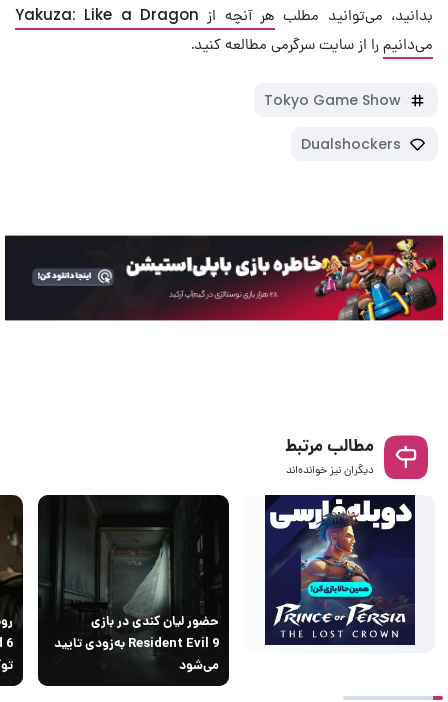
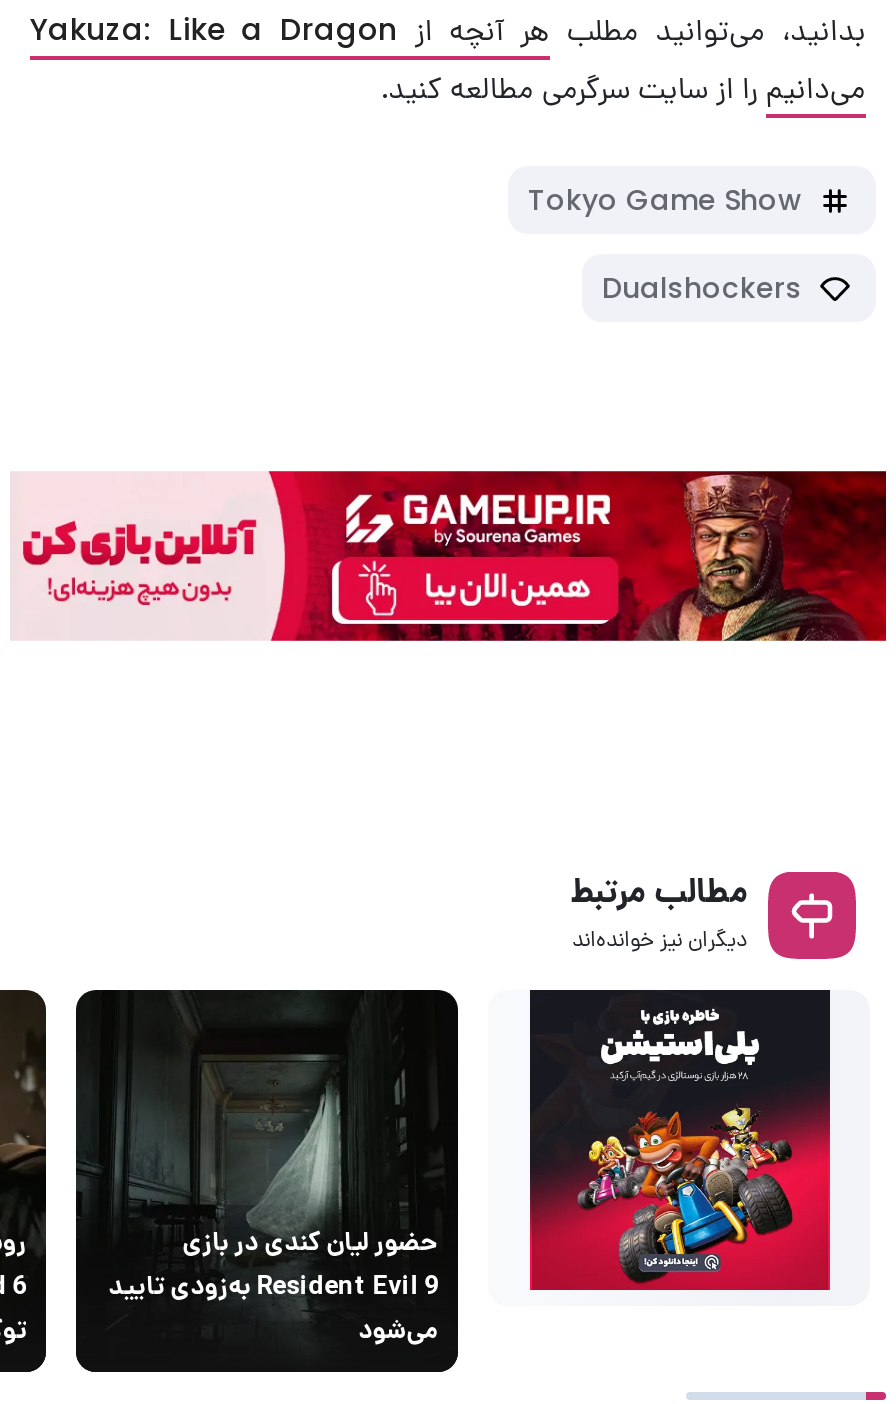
[4,234,444,322] [image] -> [10,470,888,642] [image]
[264,495,416,646] [image] -> [528,990,832,1292] [image]

